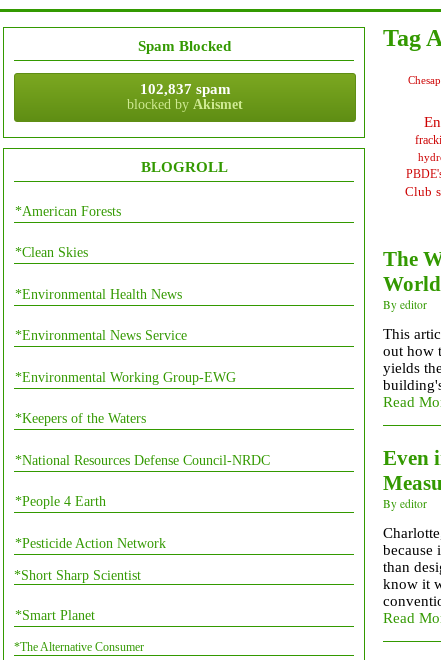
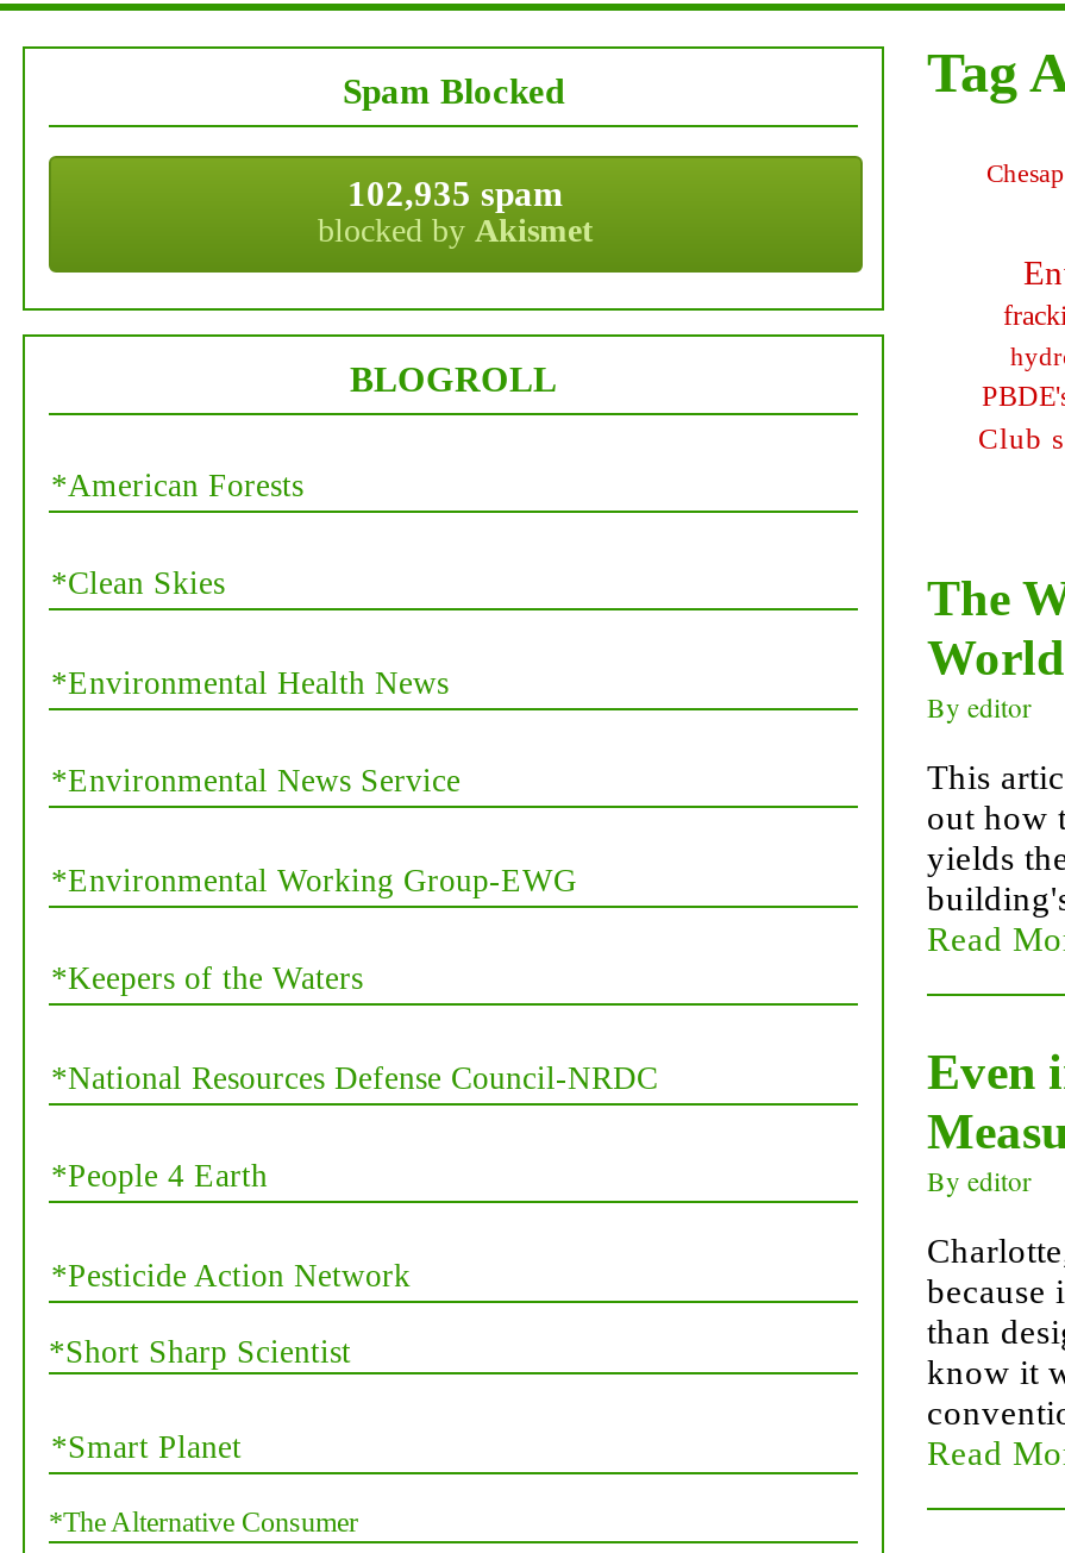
[139,81,230,97] 102,837 spam -> [347,176,564,214] 102,935 spam

